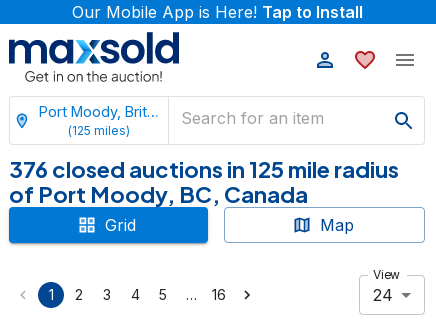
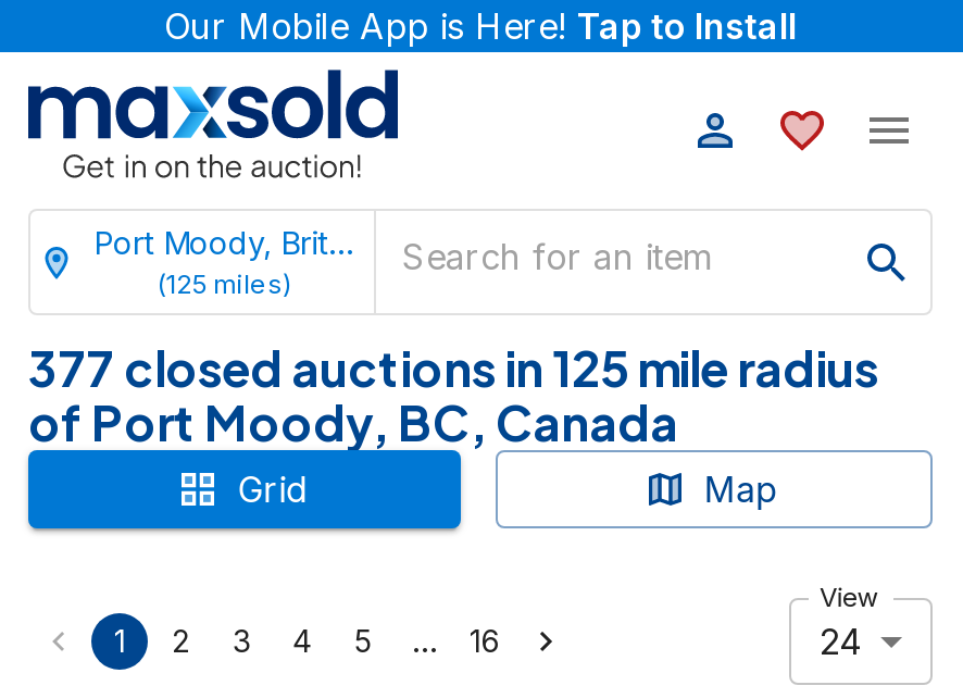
[9,155,399,183] 376 closed auctions in 125 mile radius -> [28,337,878,398] 377 closed auctions in 125 mile radius

